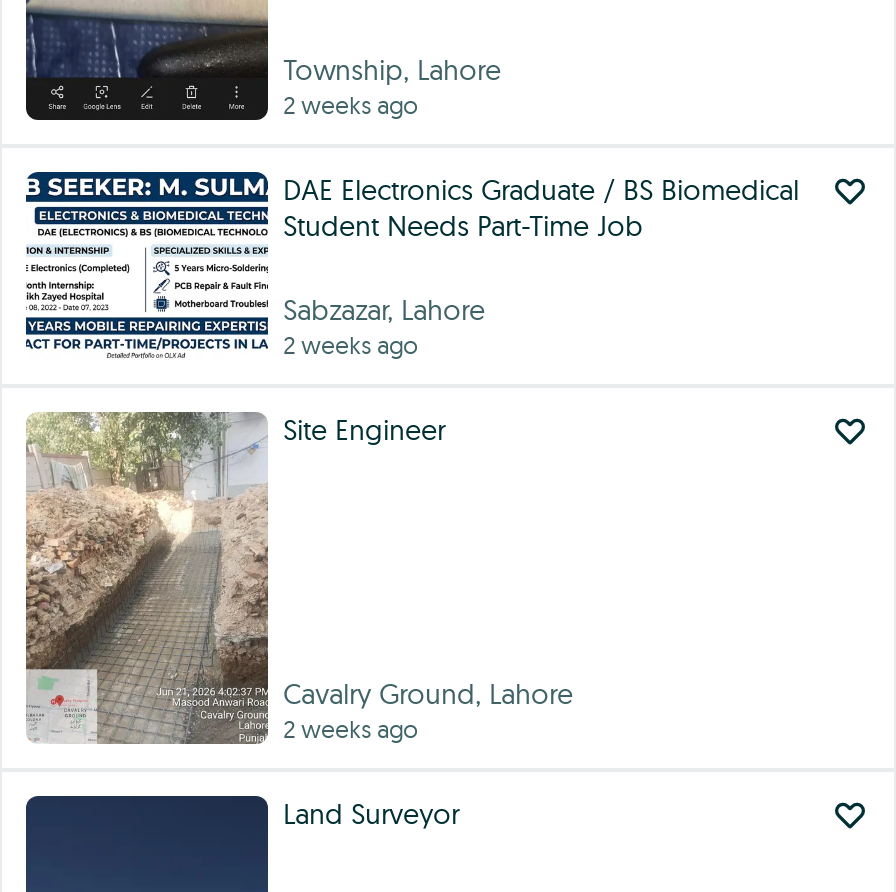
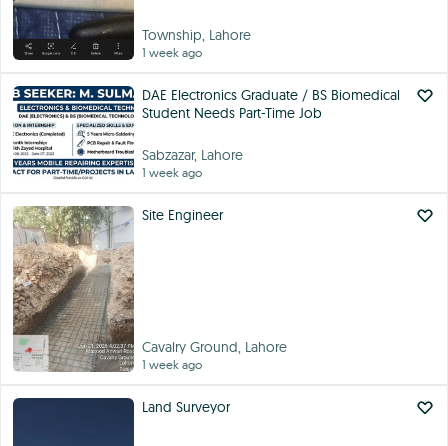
[283,90,417,120] 2 weeks ago -> [142,45,202,60] 1 week ago
[283,330,417,360] 2 weeks ago -> [142,165,202,180] 1 week ago
[283,715,417,745] 2 weeks ago -> [142,357,202,372] 1 week ago

